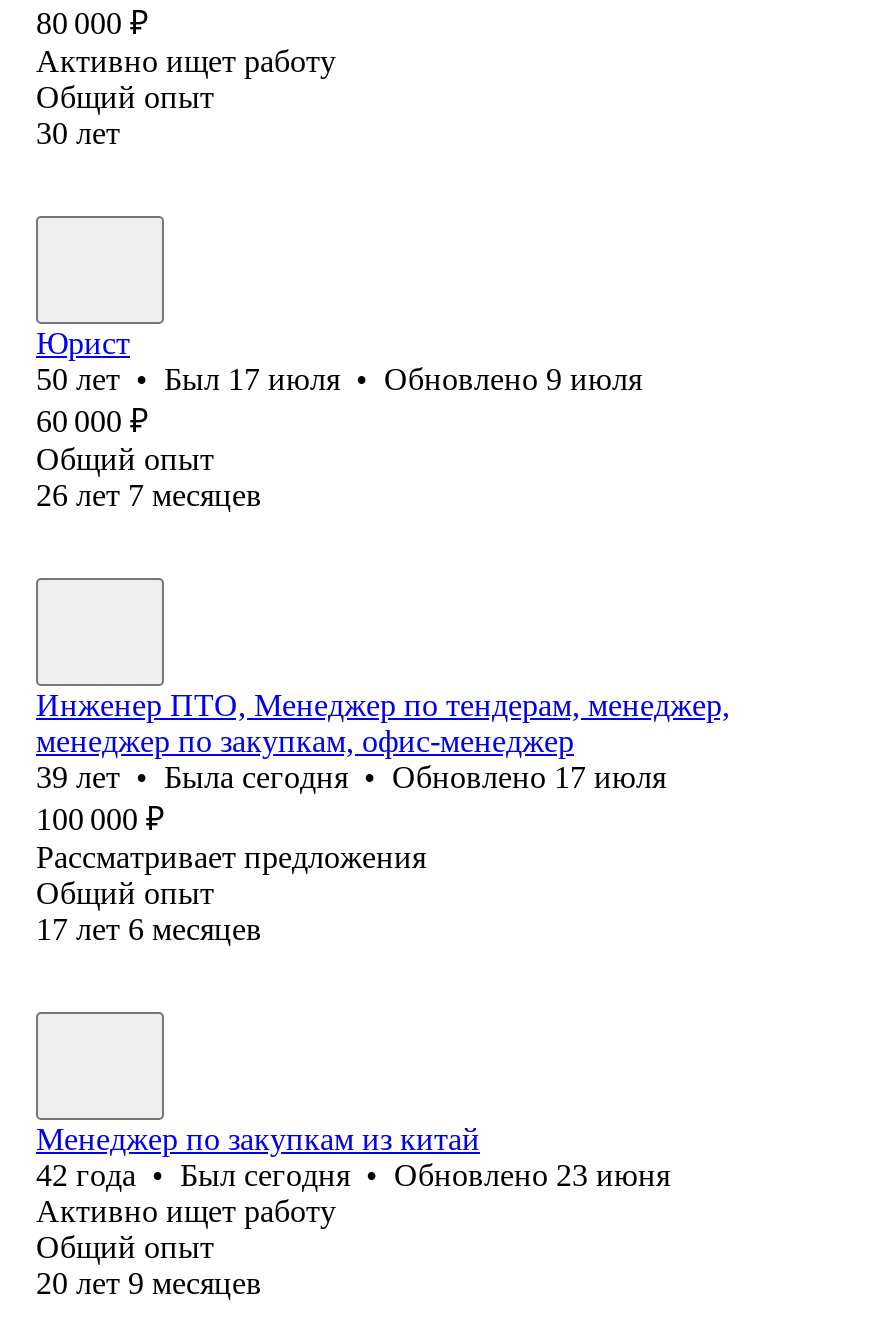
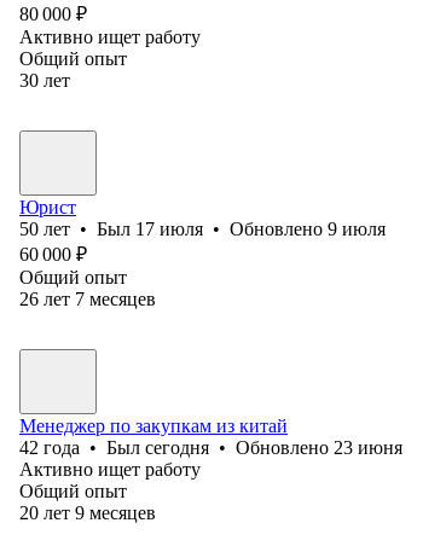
[36,688,730,946] Инженер ПТО, Менеджер по тендерам, менеджер, | менеджер по закупкам, офис-менеджер | 39 лет • Была сегодня • Обновлено 17 июля | 100 000 ₽ | Рассматривает предложения | Общий опыт | 17 лет 6 месяцев -> none

